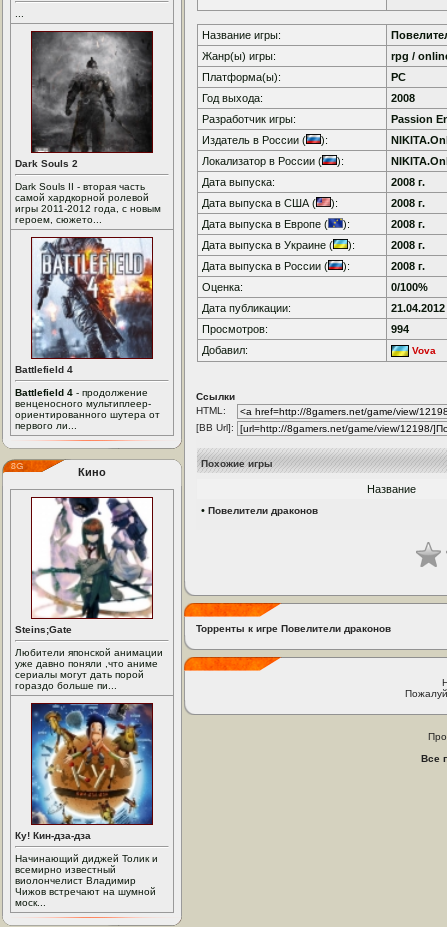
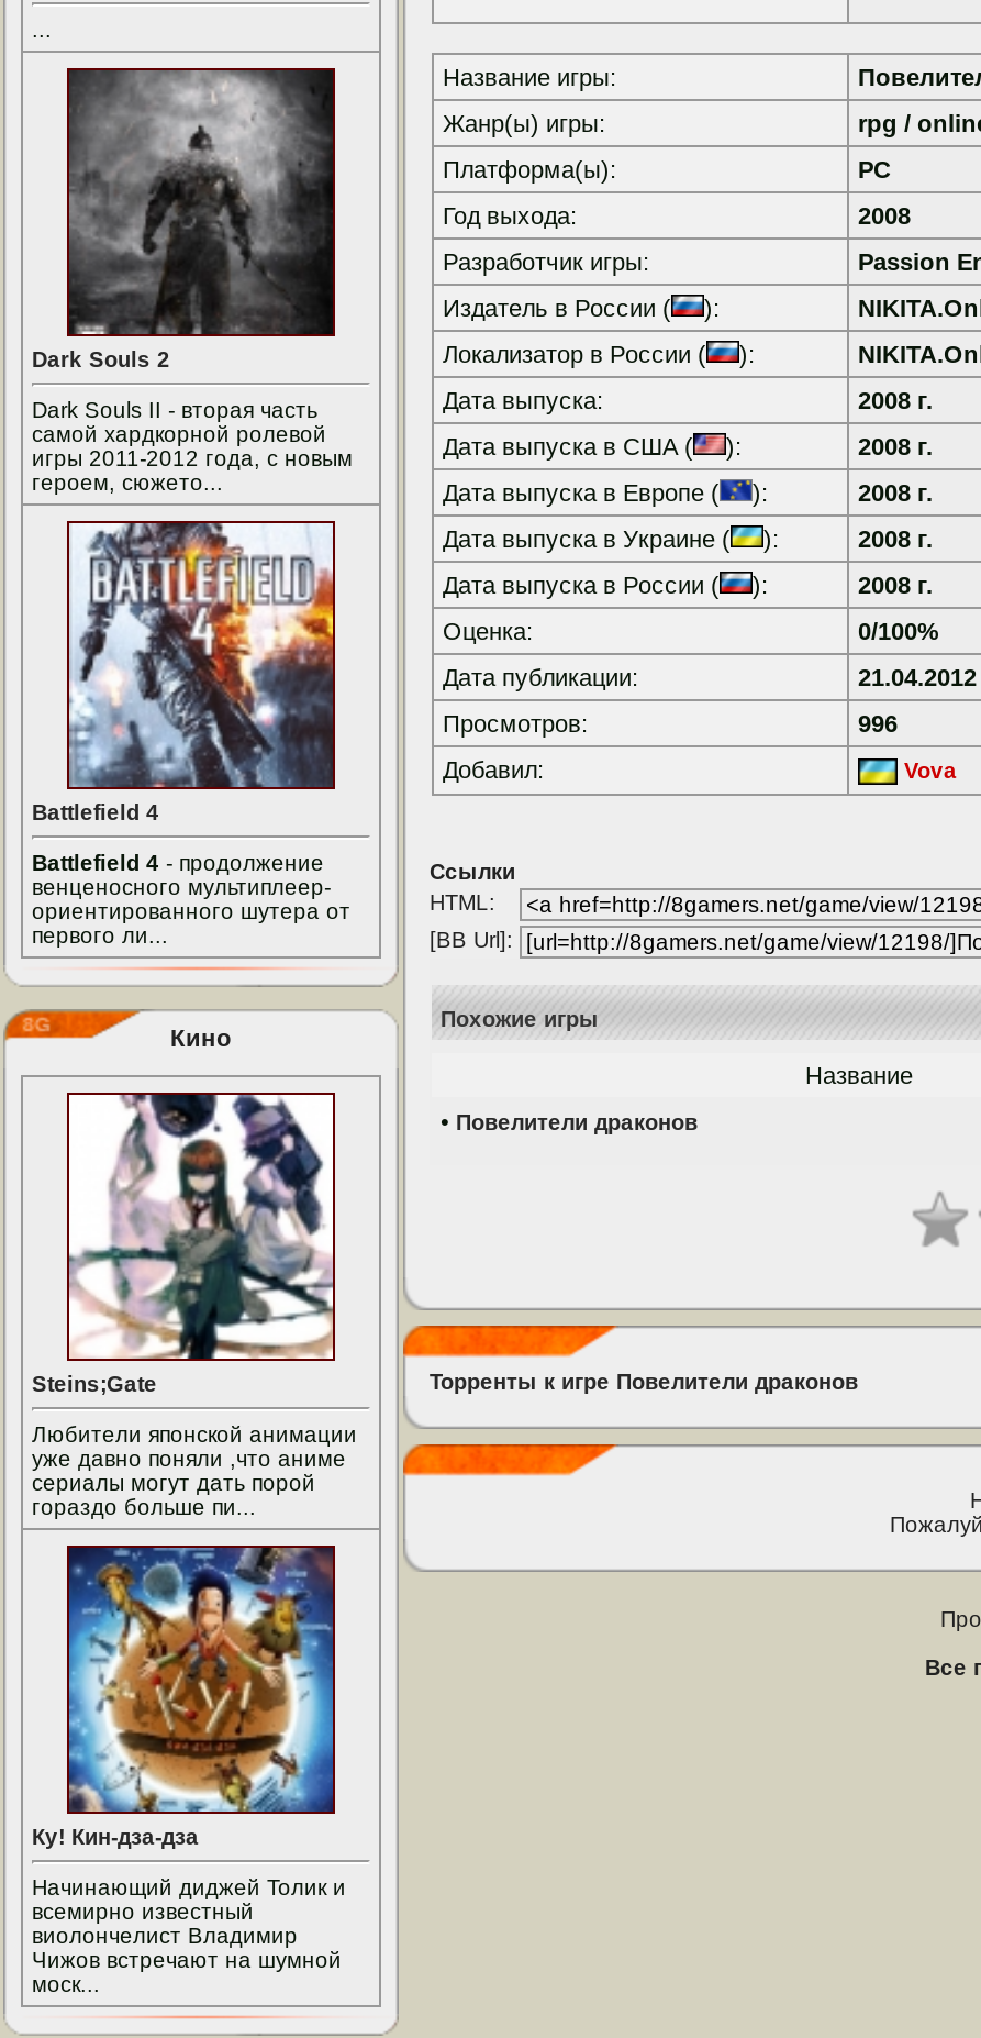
[391,323,409,335] 994 -> [858,710,898,736] 996

